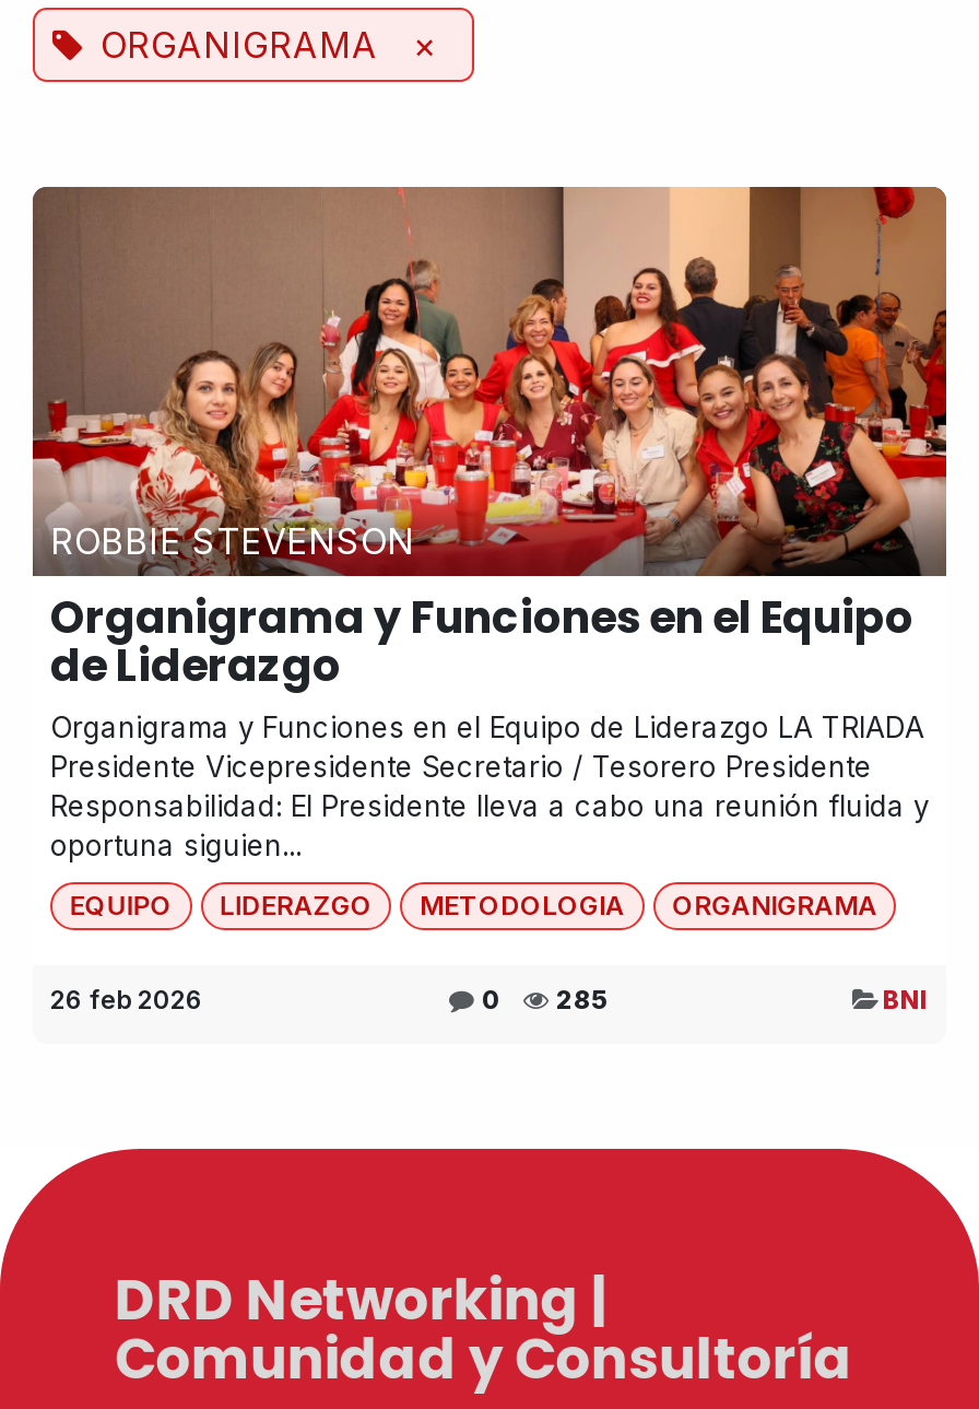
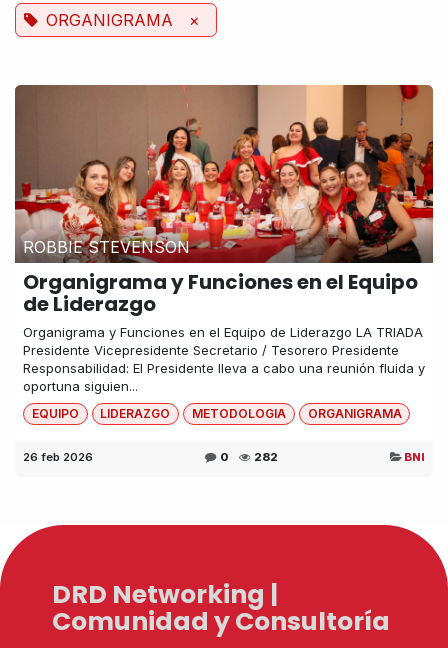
[482,985,606,1015] 0 285 -> [220,450,278,464] 0 282

